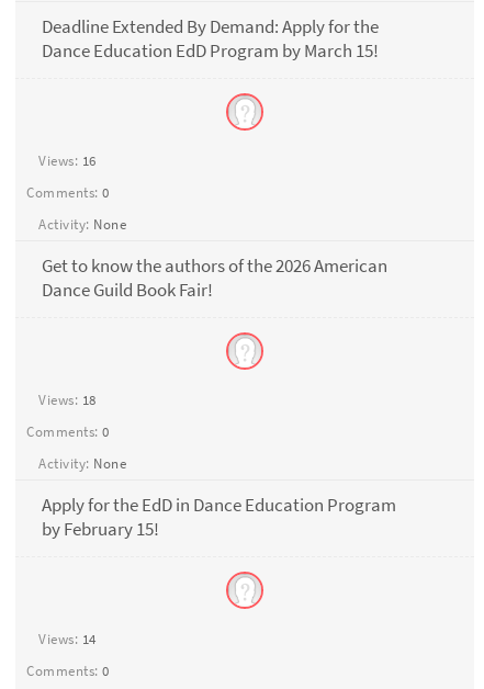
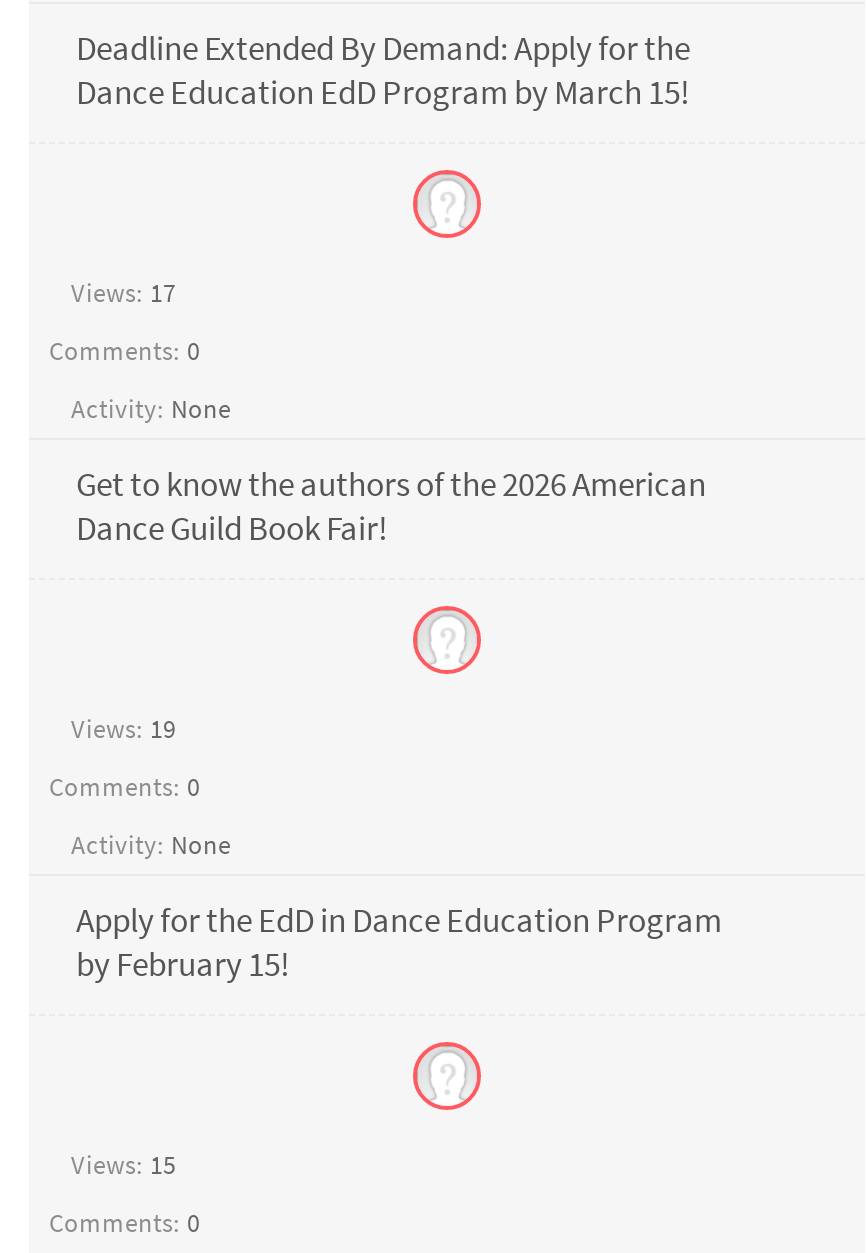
[38,152,96,170] Views: 16 -> [71,276,176,310] Views: 17
[38,391,96,409] Views: 18 -> [71,712,176,746] Views: 19
[38,630,96,649] Views: 14 -> [71,1148,176,1182] Views: 15

